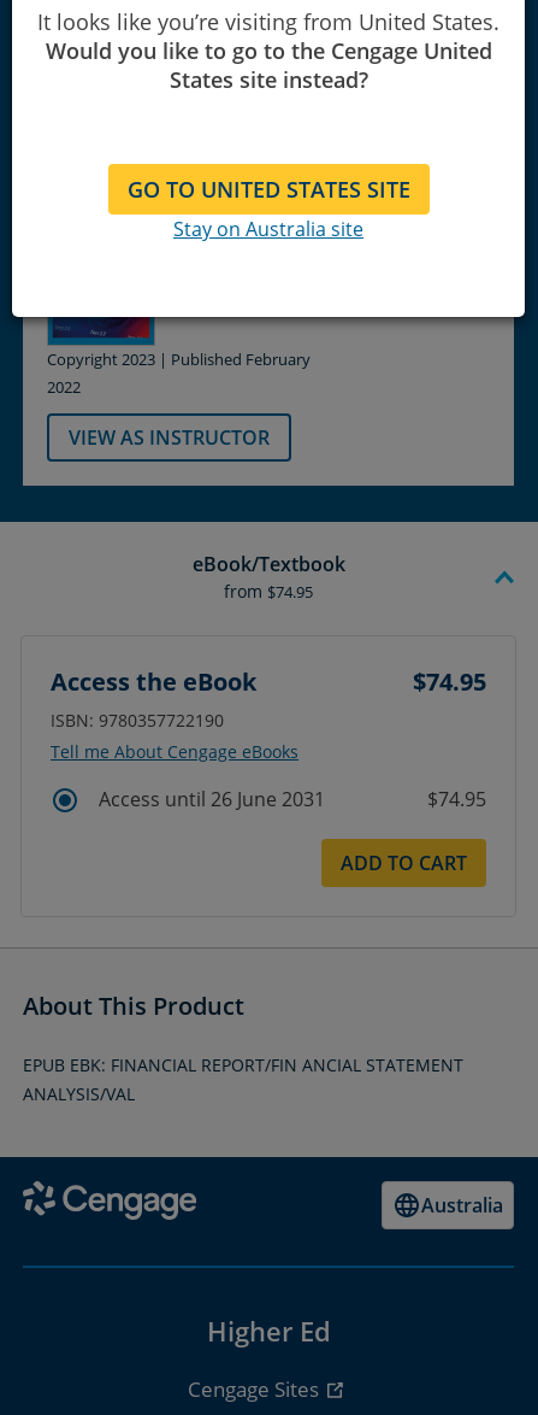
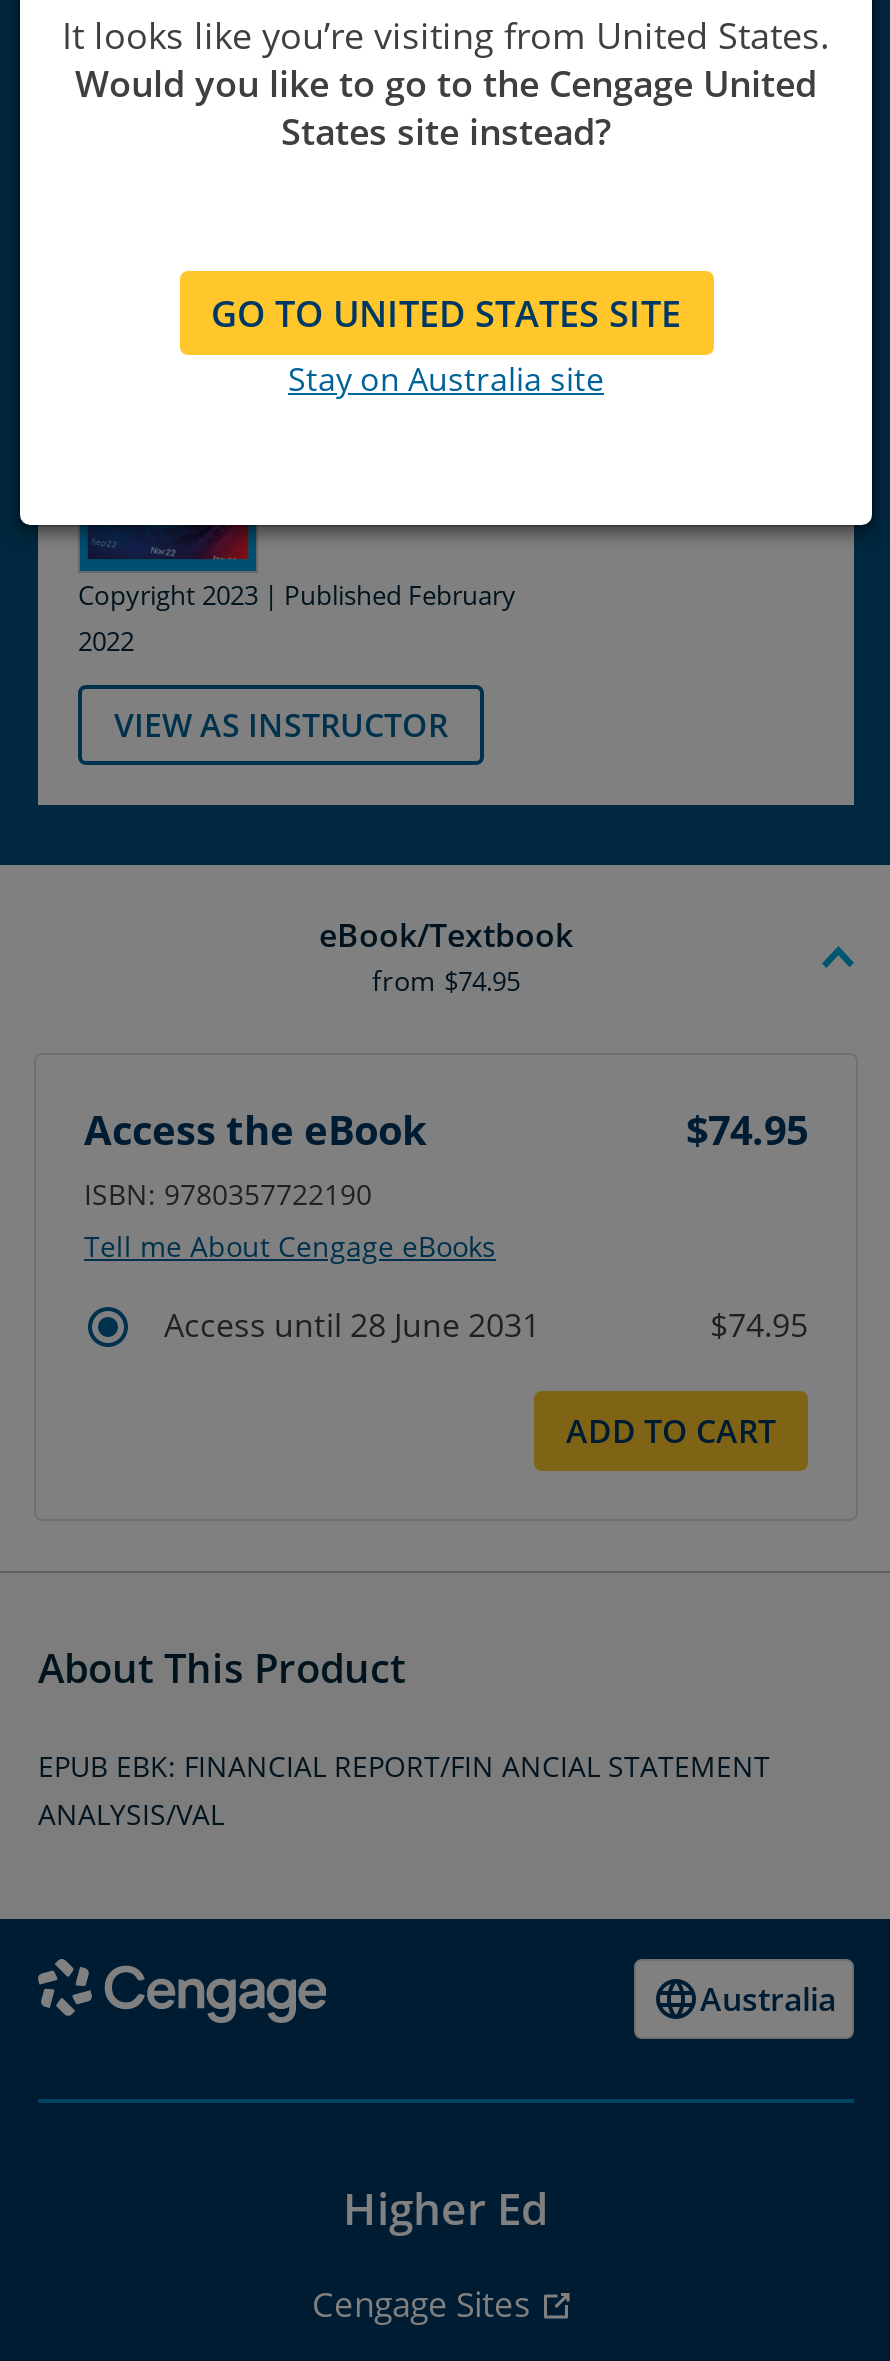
[99,785,325,812] Access until 26 June 2031 -> [164,1302,540,1346] Access until 28 June 2031

